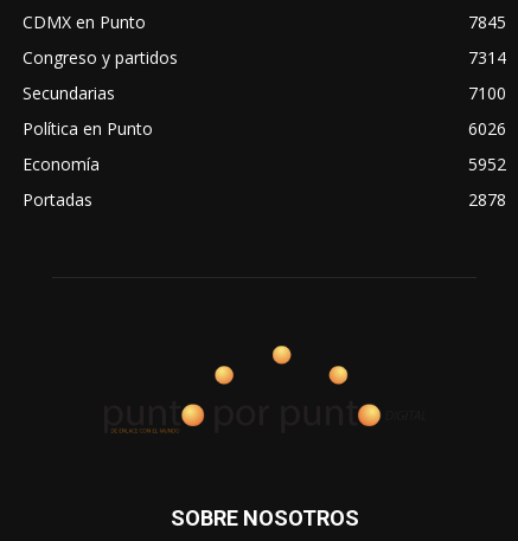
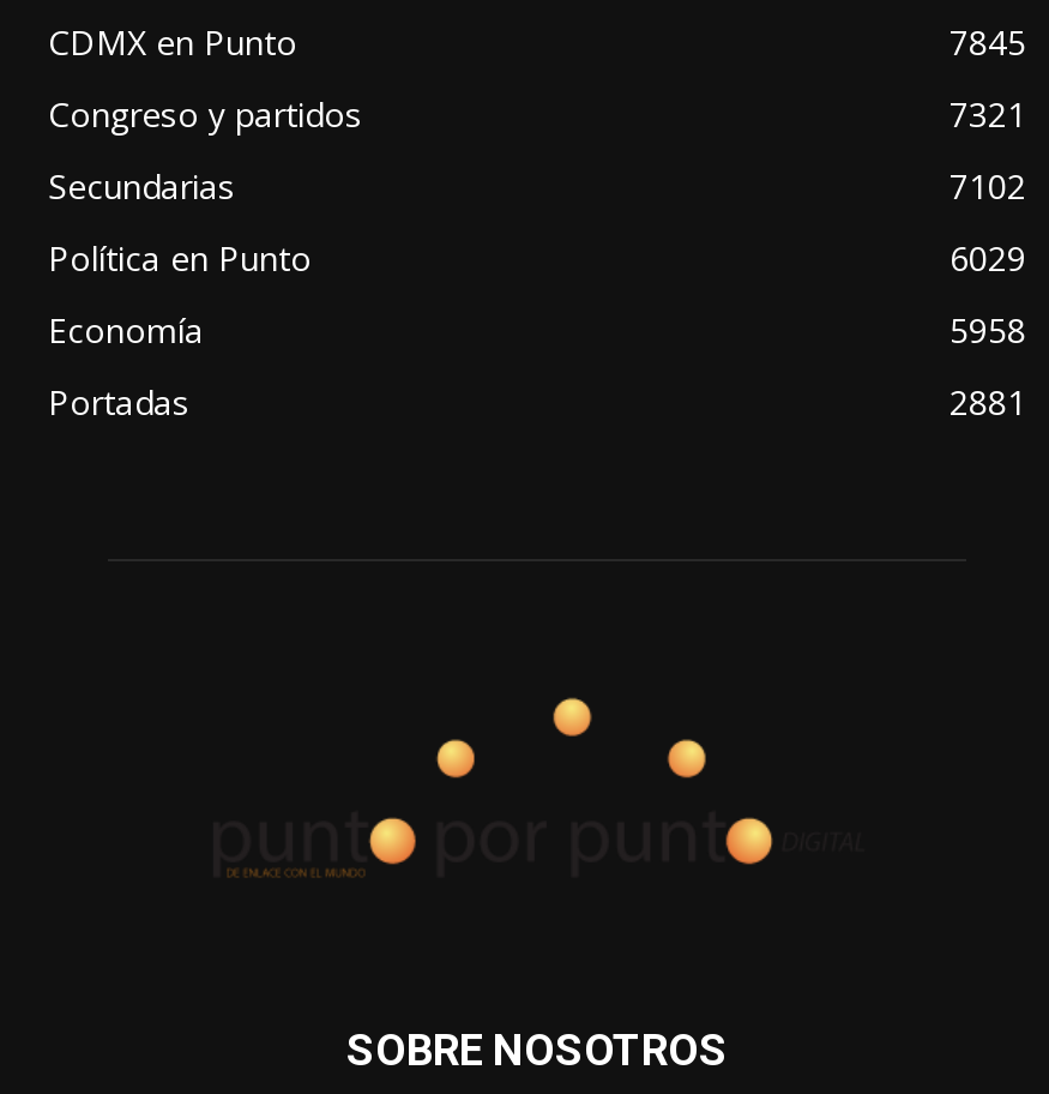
[468,46,506,68] 7314 -> [949,91,1026,137] 7321
[468,81,506,104] 7100 -> [949,163,1026,209] 7102
[468,117,506,139] 6026 -> [949,235,1026,281] 6029
[468,152,506,175] 5952 -> [949,307,1026,353] 5958
[468,188,506,210] 2878 -> [949,379,1026,425] 2881

